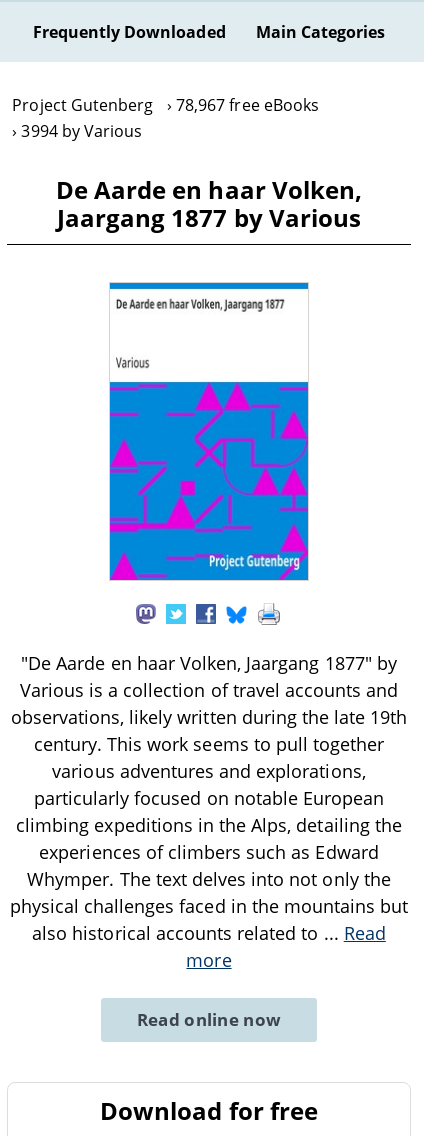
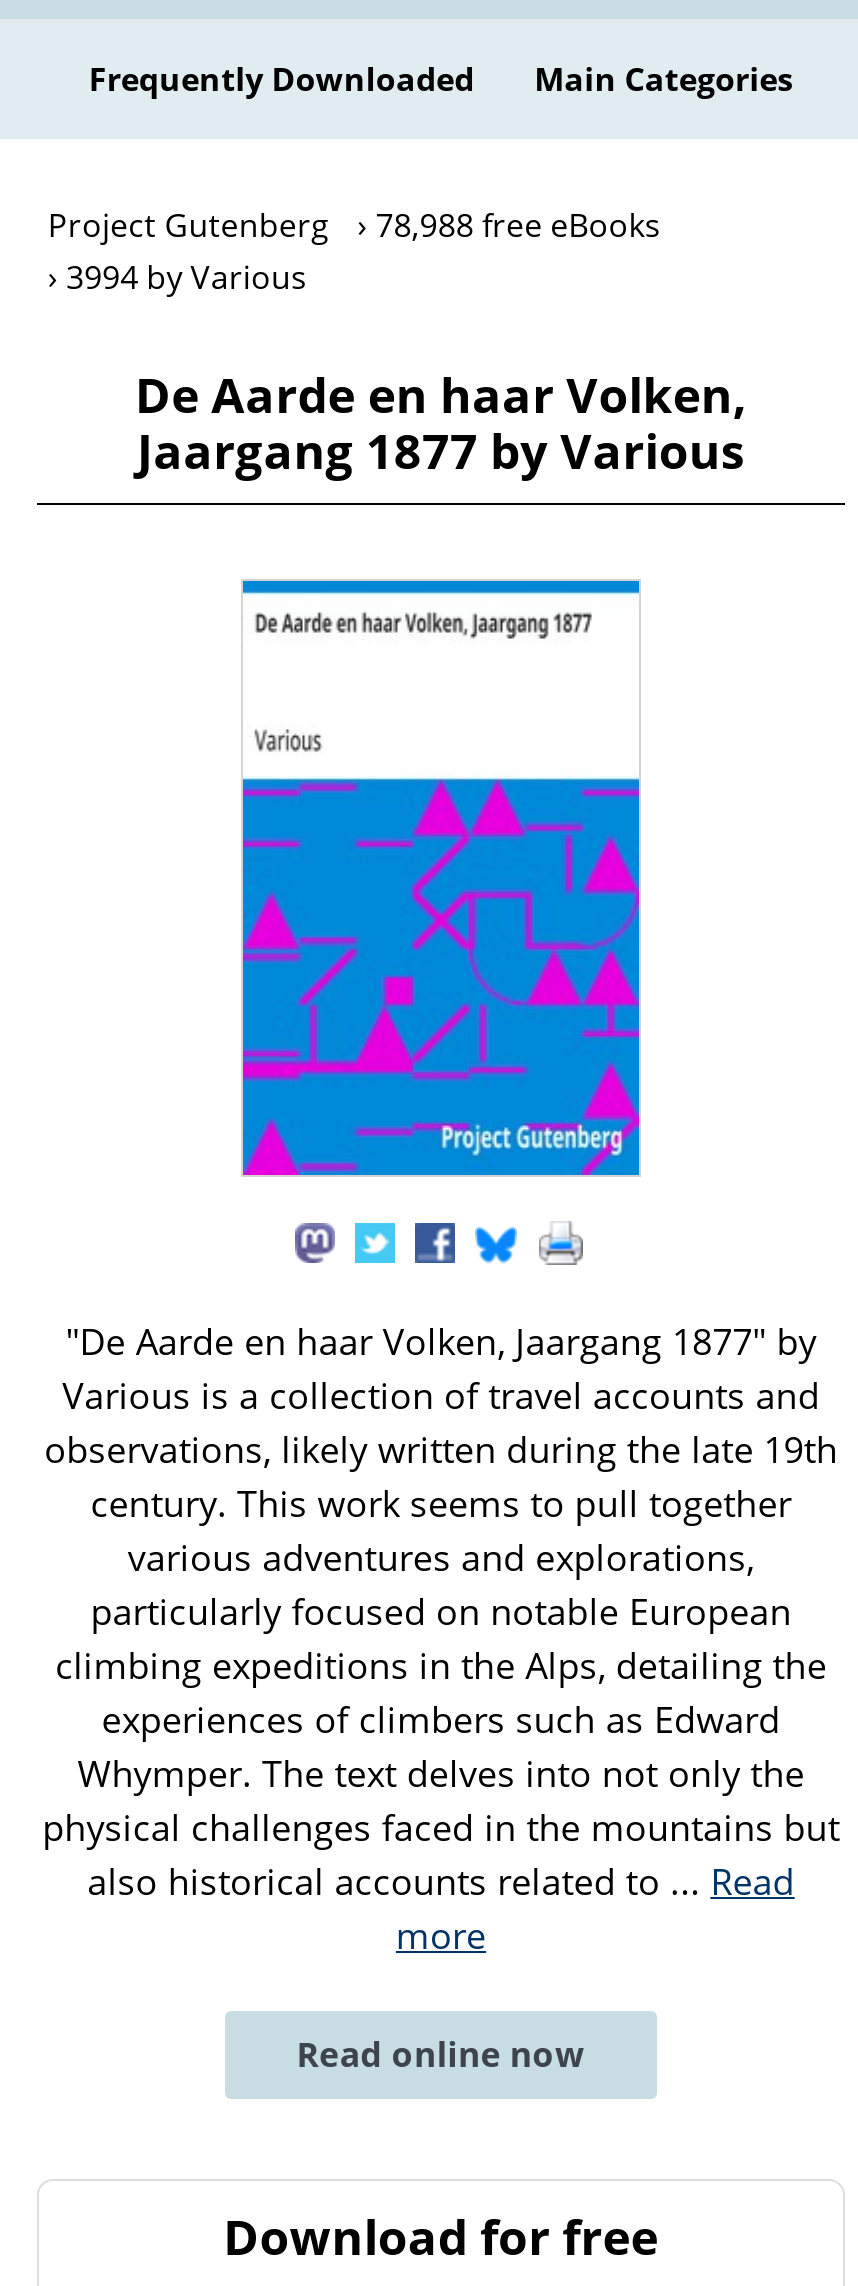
[12,94,319,116] Project Gutenberg 78,967 free eBooks -> [48,203,661,247] Project Gutenberg 78,988 free eBooks

